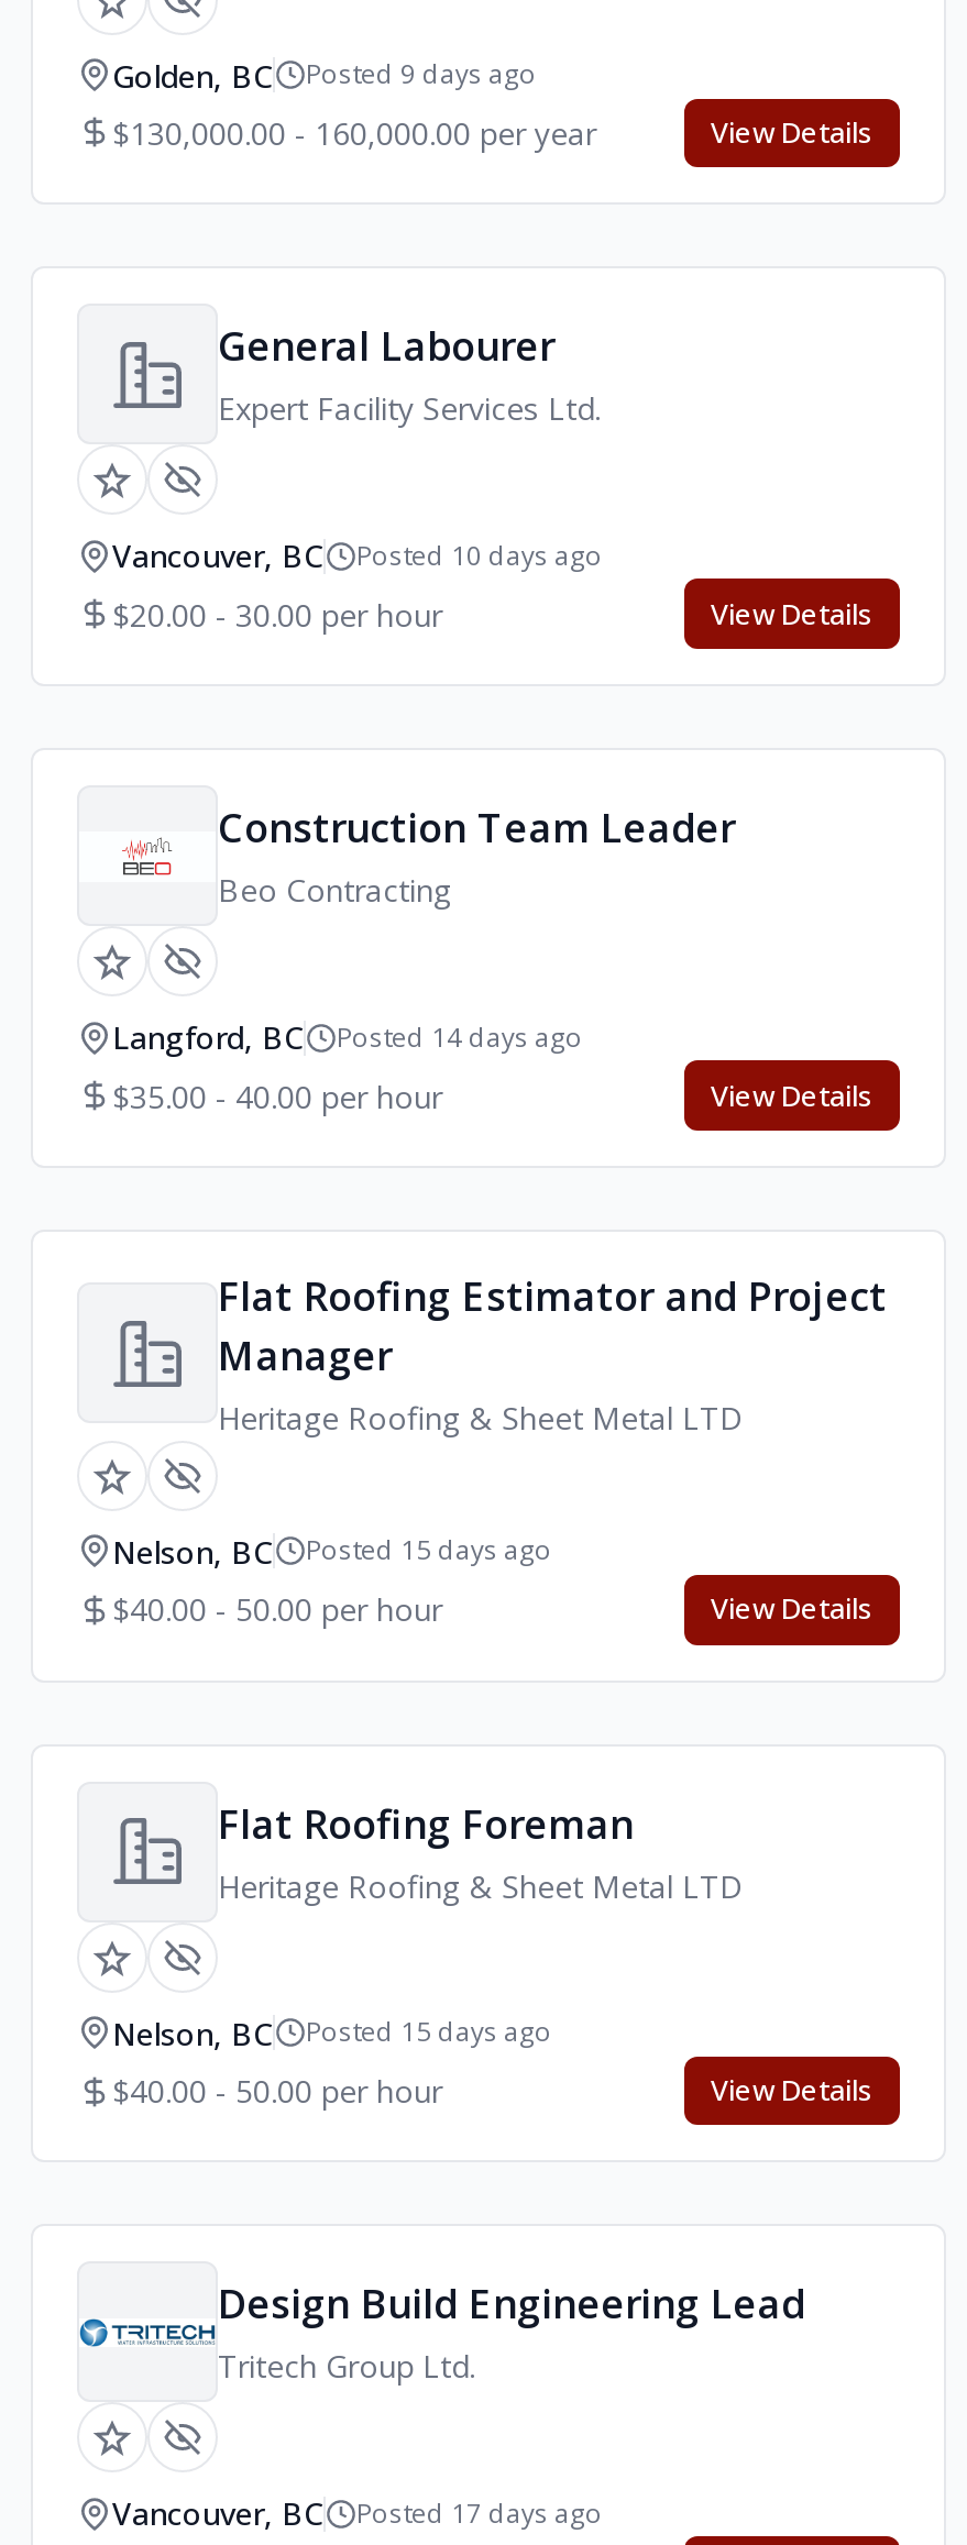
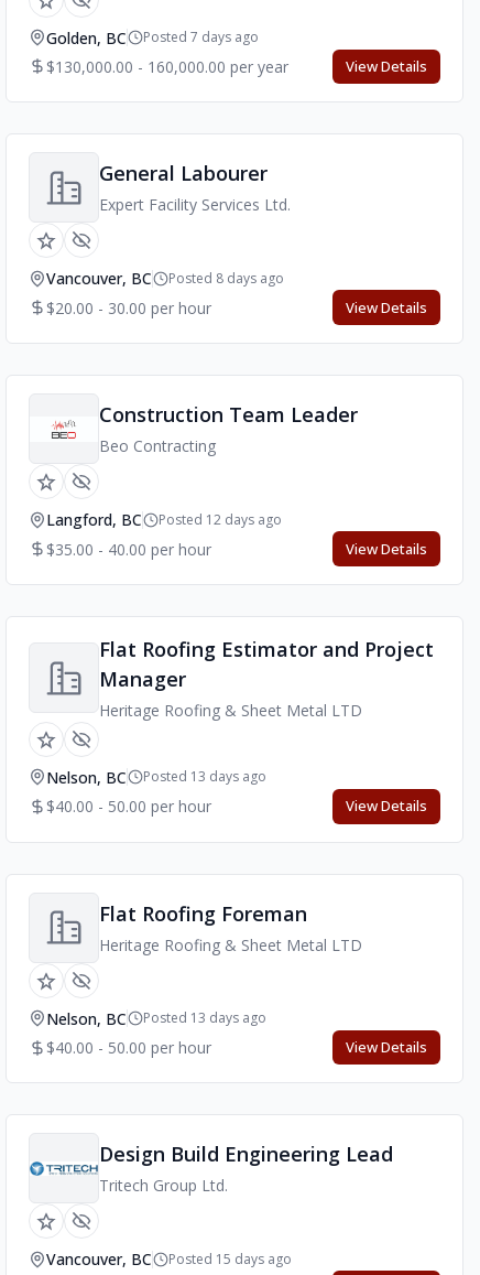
[306,55,537,93] Posted 9 days ago -> [143,28,259,46] Posted 7 days ago
[356,536,603,574] Posted 10 days ago -> [168,269,284,287] Posted 8 days ago
[337,1018,583,1055] Posted 14 days ago -> [159,510,282,529] Posted 12 days ago
[306,1532,552,1569] Posted 15 days ago -> [143,767,266,786] Posted 13 days ago
[306,2013,552,2051] Posted 15 days ago -> [143,1009,266,1027] Posted 13 days ago
[356,2494,603,2532] Posted 17 days ago -> [168,1250,292,1268] Posted 15 days ago

